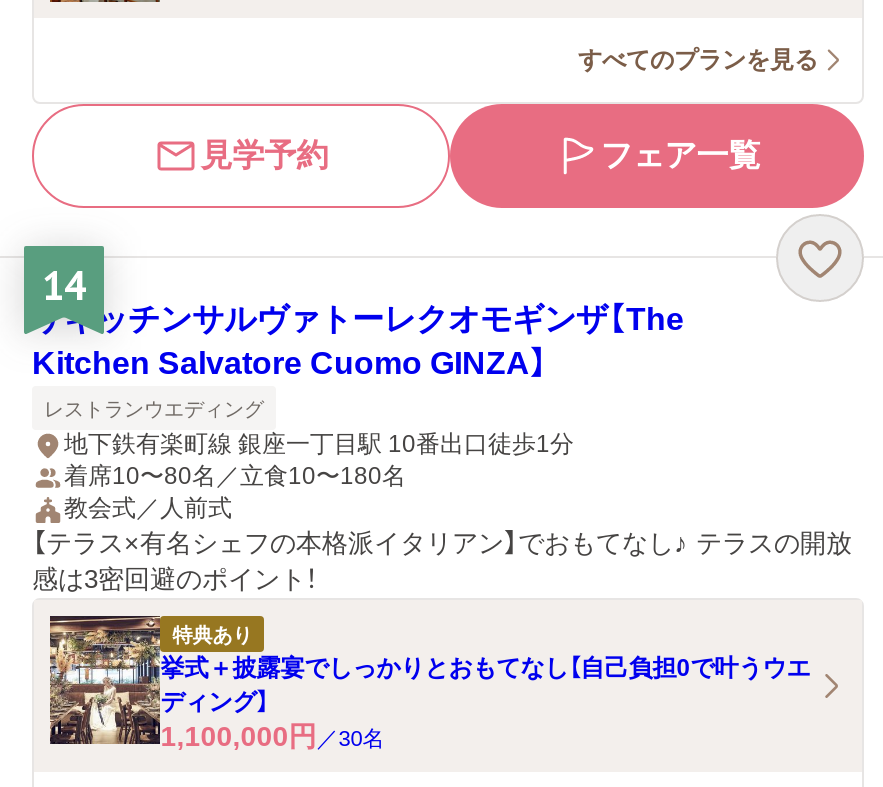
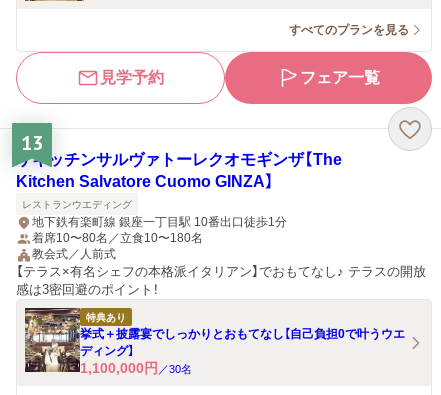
[42,260,86,312] 14 -> [21,130,43,156] 13

